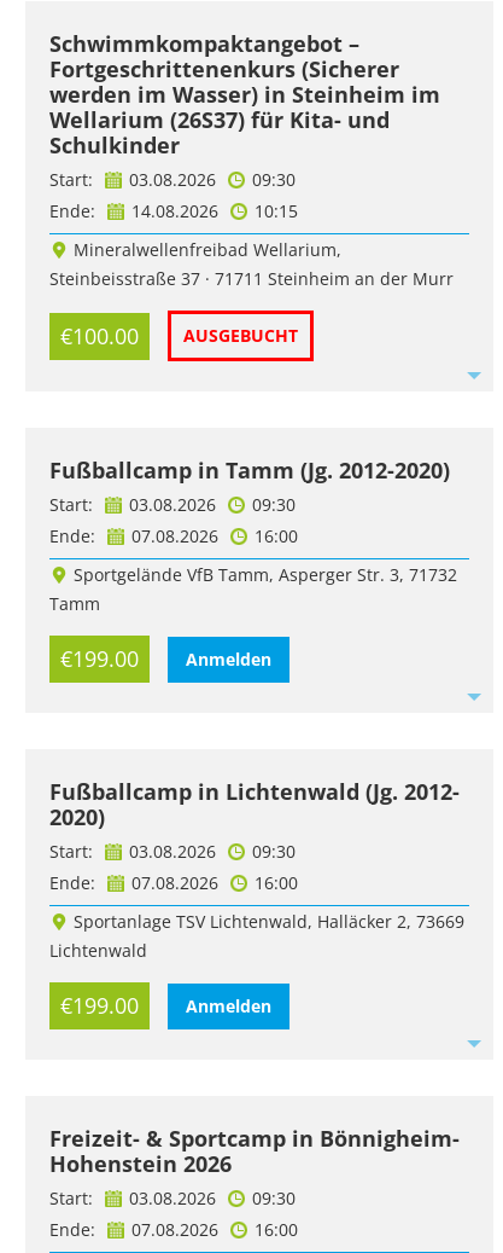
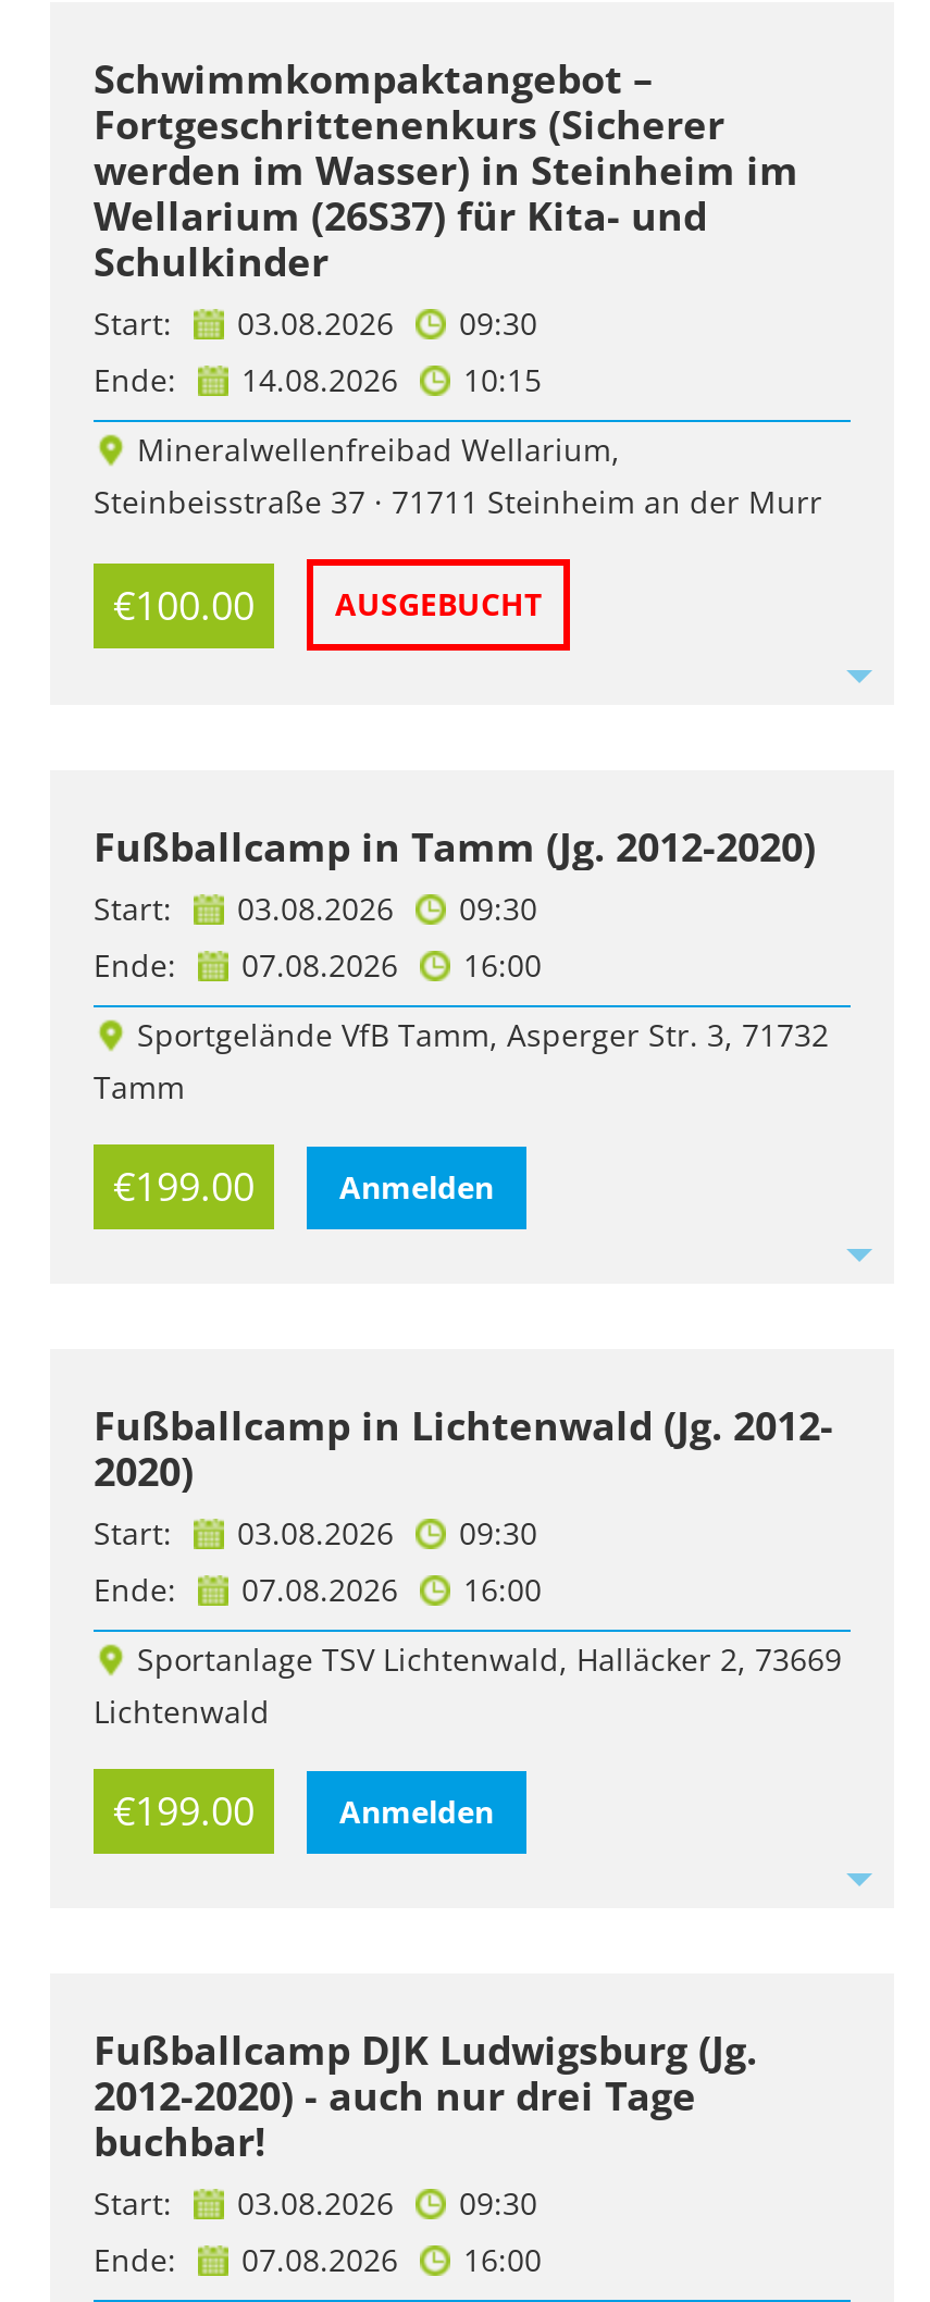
[49,1124,460,1178] Freizeit- & Sportcamp in Bönnigheim- | Hohenstein 2026 -> [94,2024,757,2167] Fußballcamp DJK Ludwigsburg (Jg. | 2012-2020) - auch nur drei Tage | buchbar!

